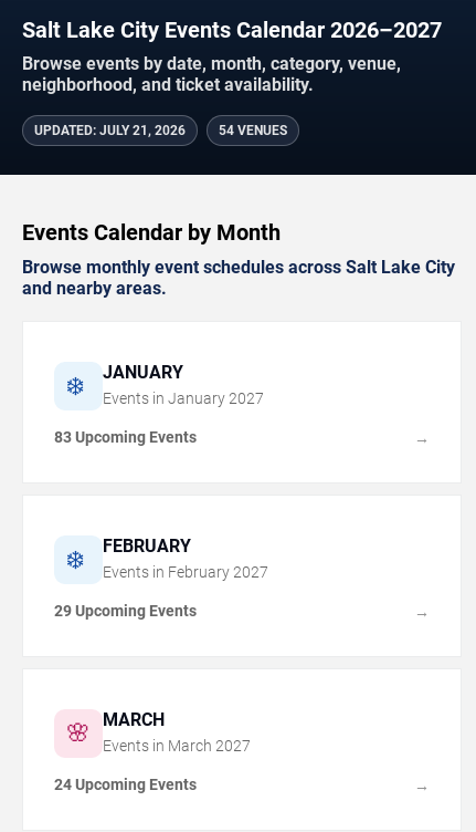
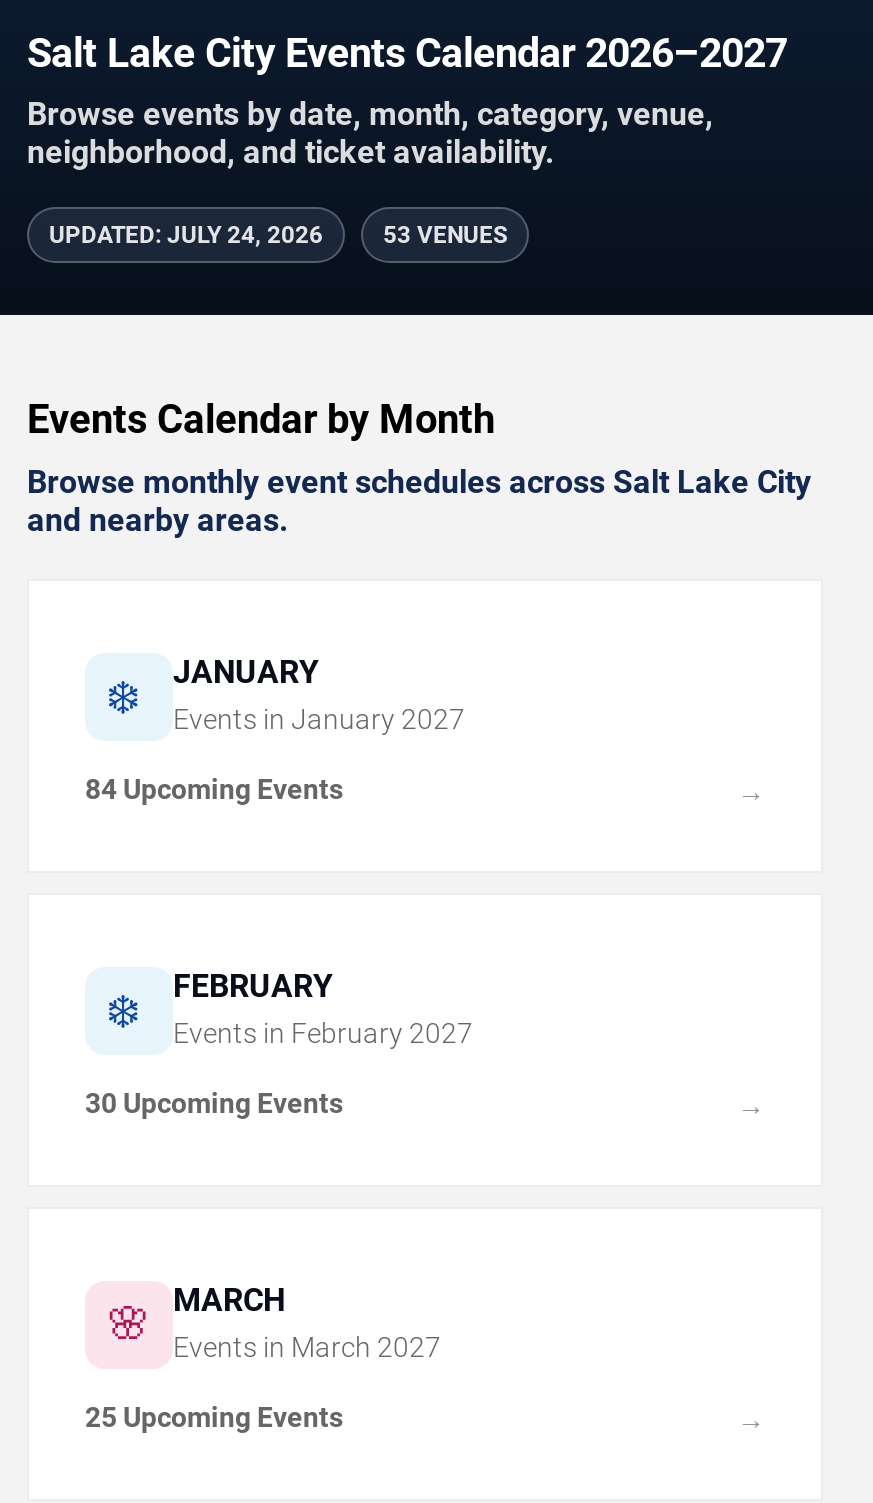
[34,123,186,139] UPDATED: JULY 21, 2026 -> [49,222,323,250] UPDATED: JULY 24, 2026
[219,123,287,139] 54 VENUES -> [383,222,507,250] 53 VENUES
[54,429,197,446] 83 Upcoming Events -> [85,774,343,806] 84 Upcoming Events
[54,602,197,620] 29 Upcoming Events -> [85,1088,343,1120] 30 Upcoming Events
[54,776,197,794] 24 Upcoming Events -> [85,1402,343,1434] 25 Upcoming Events

